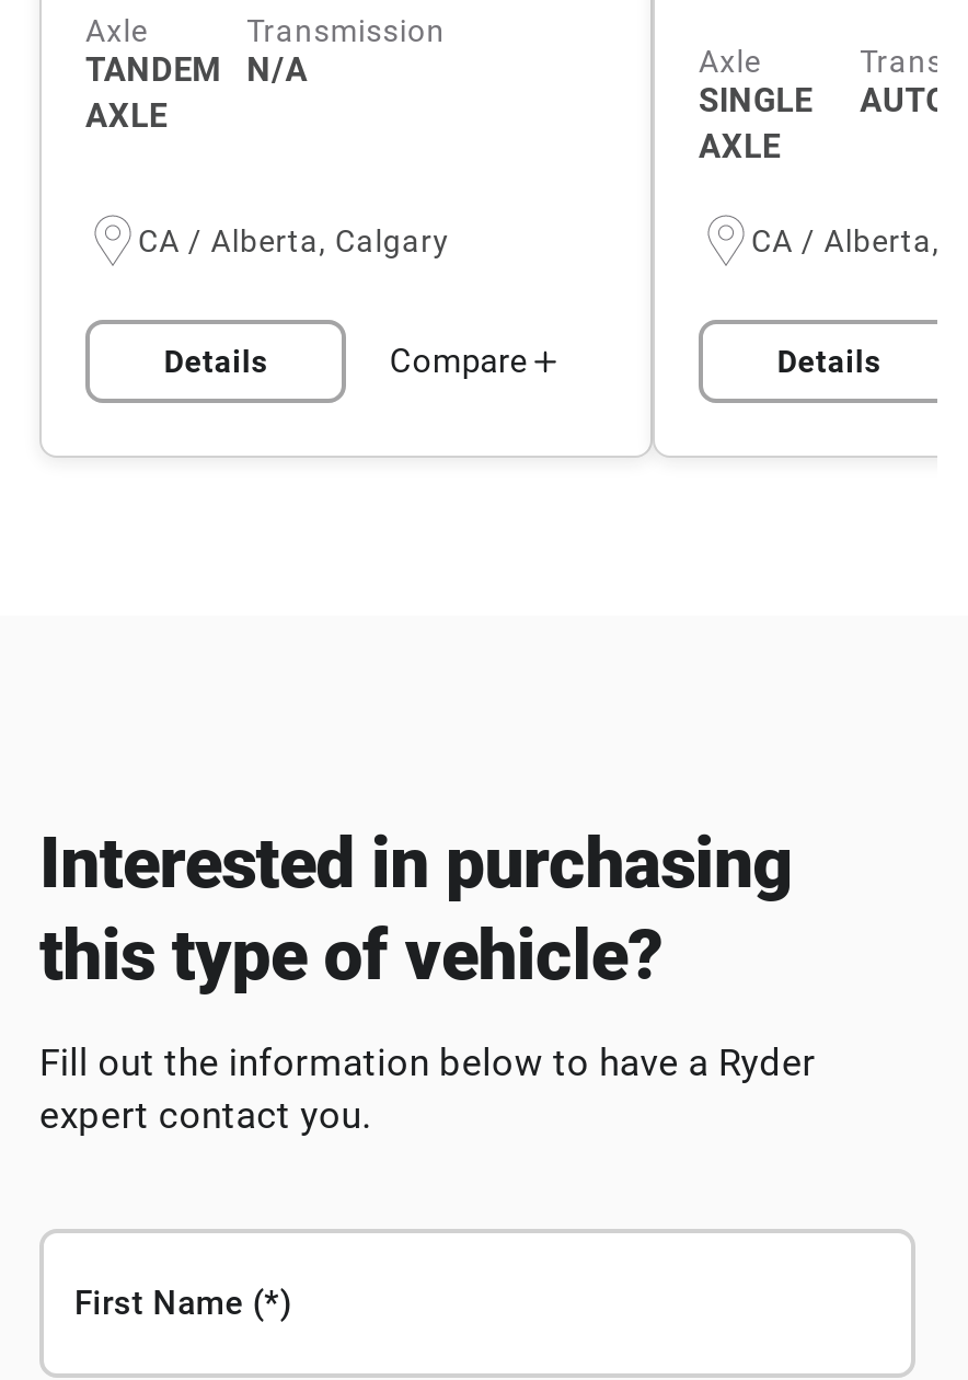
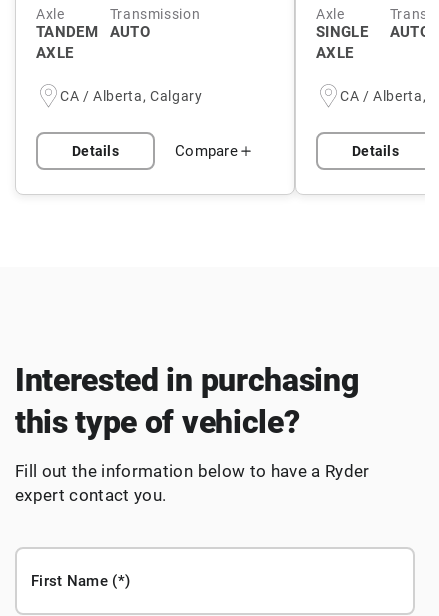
[247,50,308,90] N/A -> [110,23,150,41] AUTO

